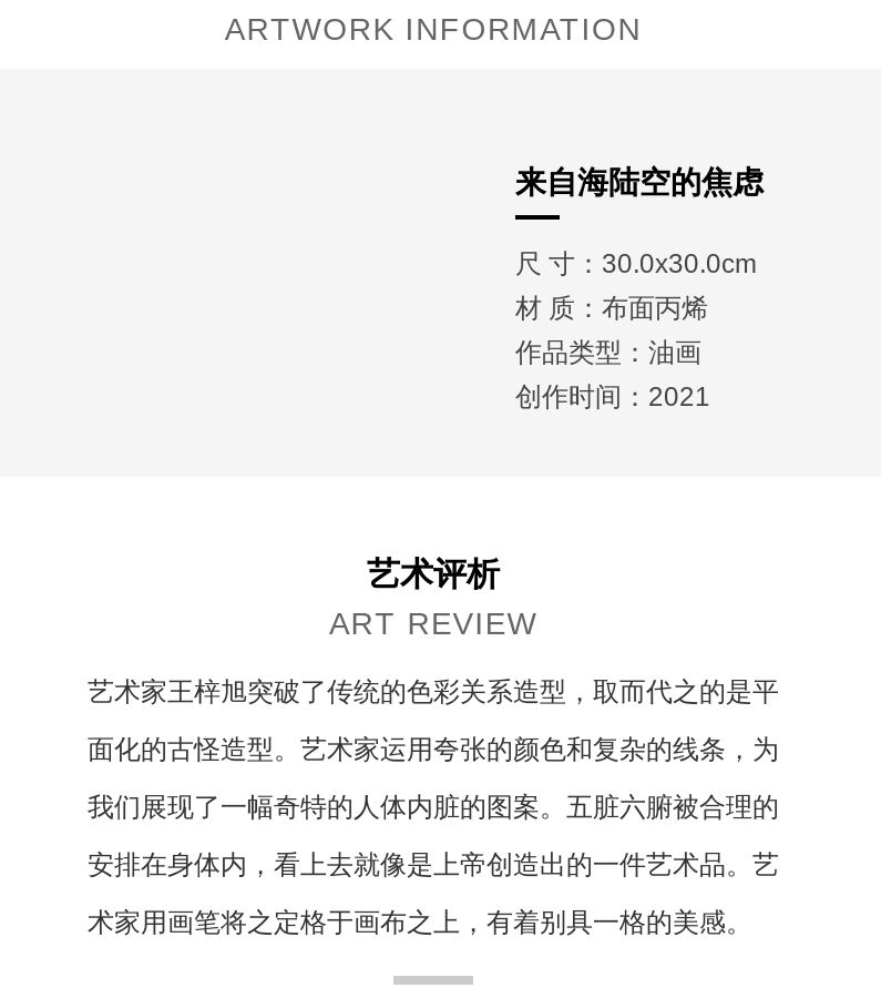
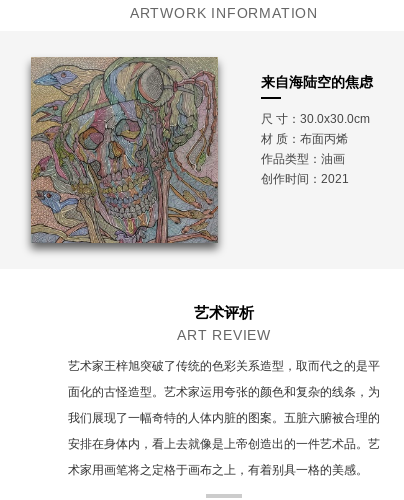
none -> [26,56,223,254] [image]

